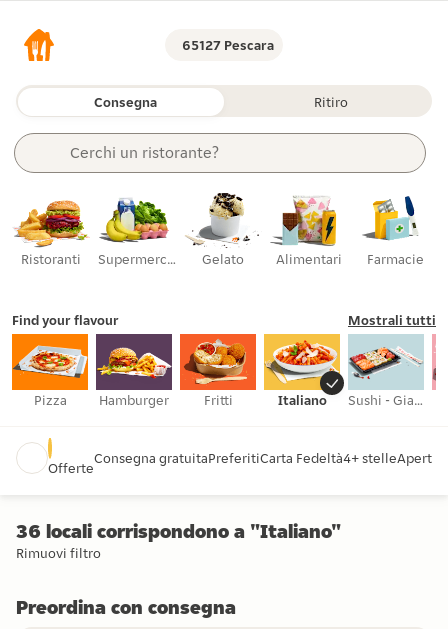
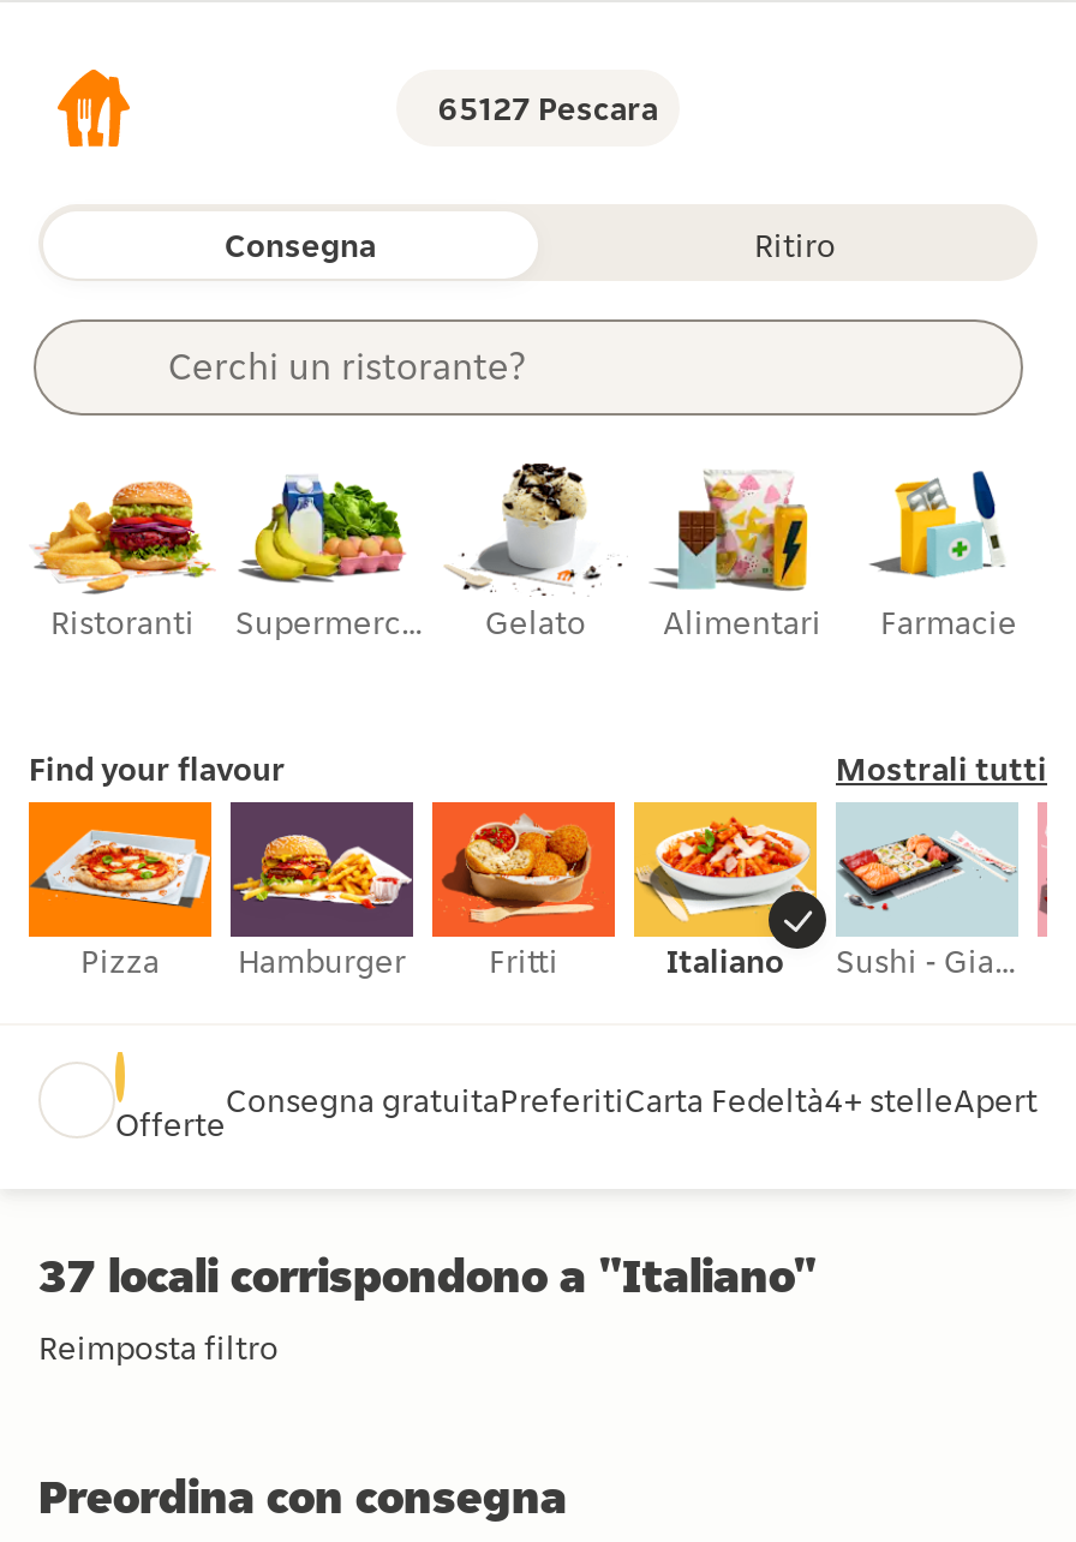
[16,518,341,544] 36 locali corrispondono a "Italiano" -> [38,1244,817,1307] 37 locali corrispondono a "Italiano"
[16,544,101,562] Rimuovi filtro -> [38,1326,279,1369] Reimposta filtro

